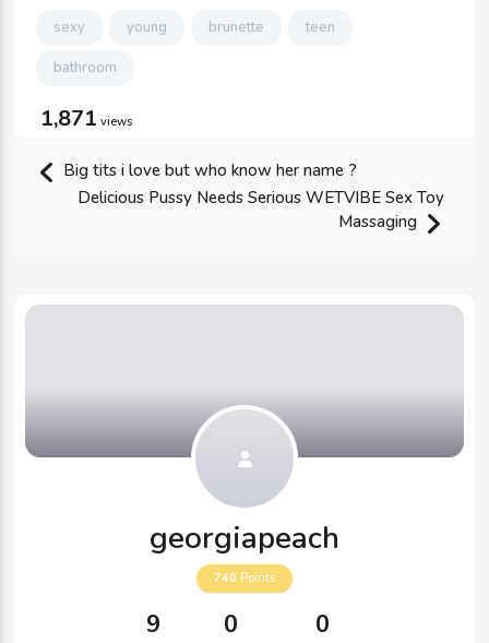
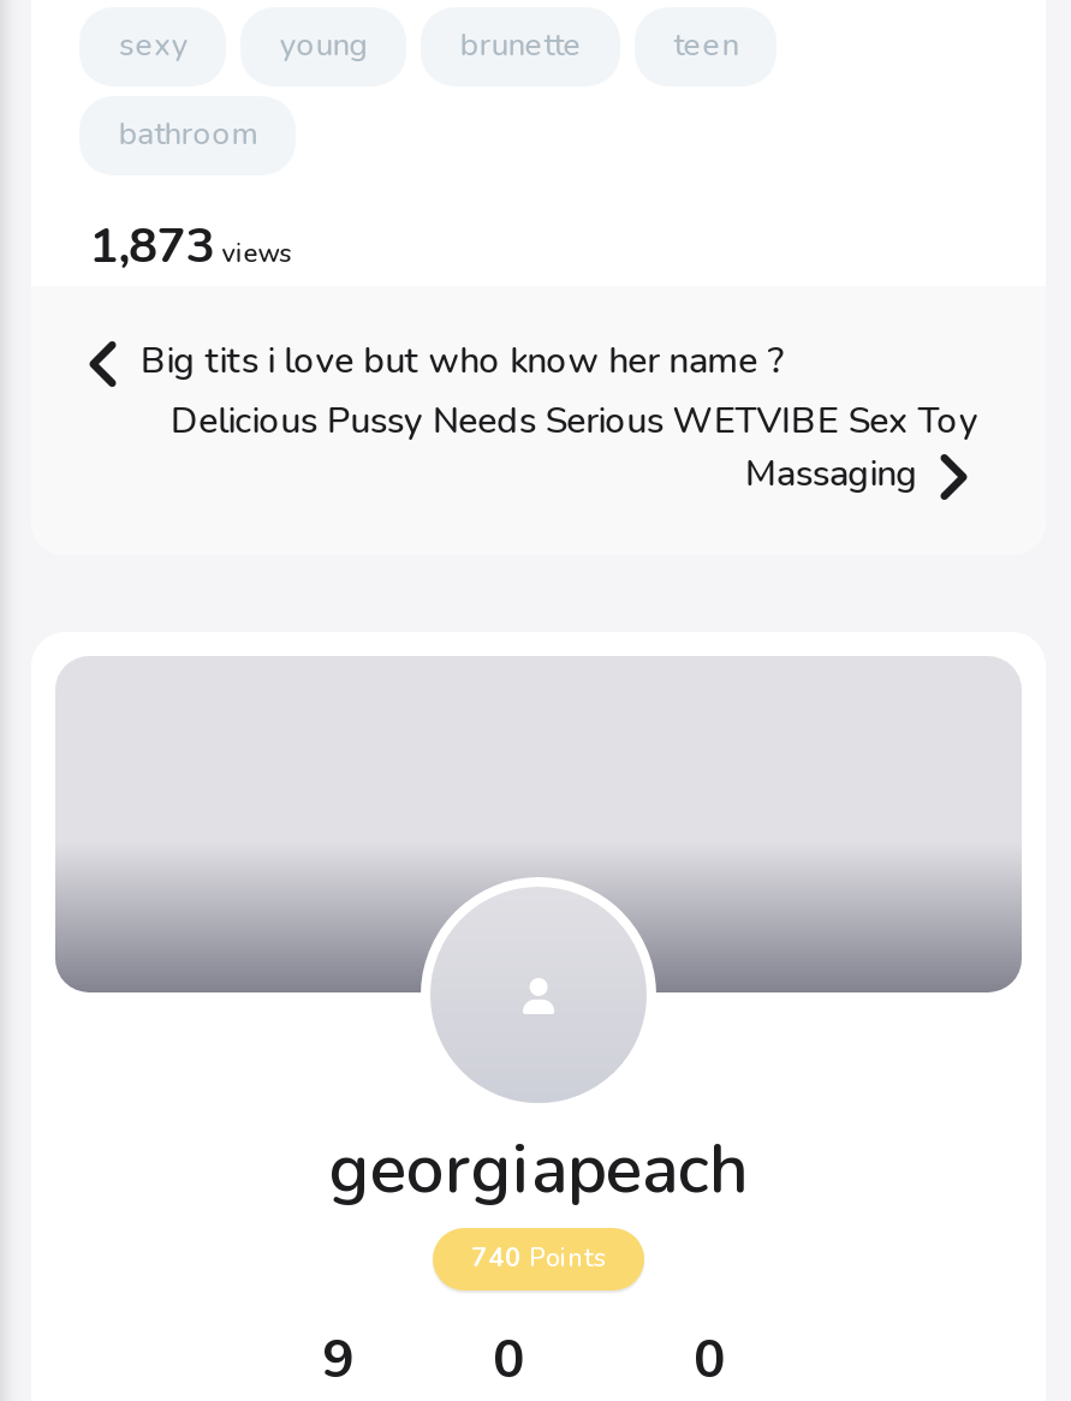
[41,104,132,133] 1,871views -> [89,214,291,279] 1,873views

